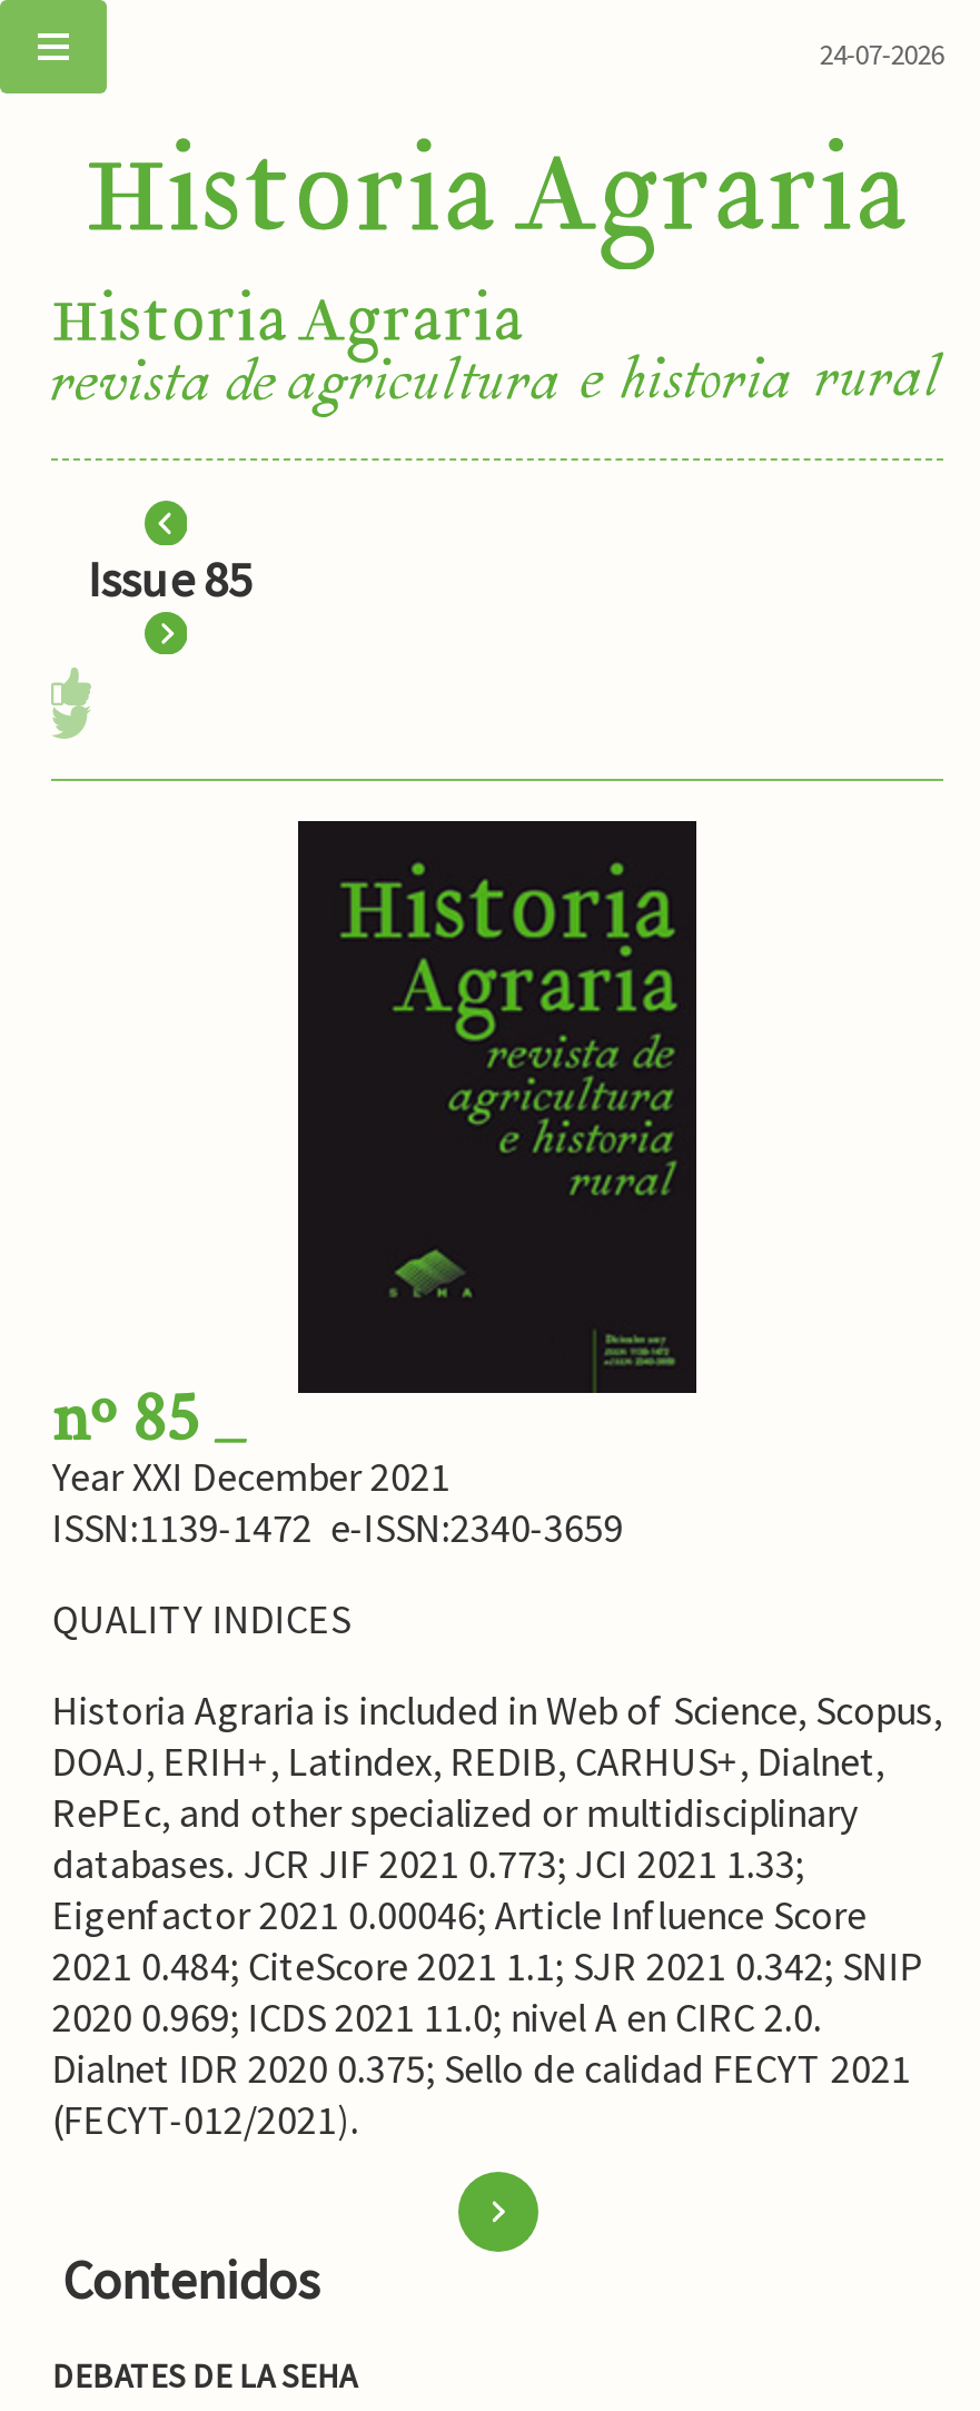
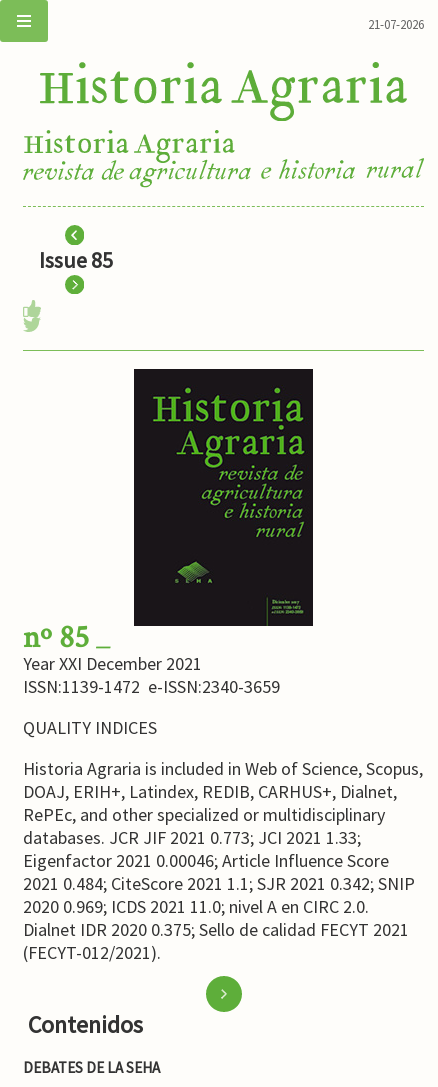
[819,36,944,73] 24-07-2026 -> [368,16,424,33] 21-07-2026

